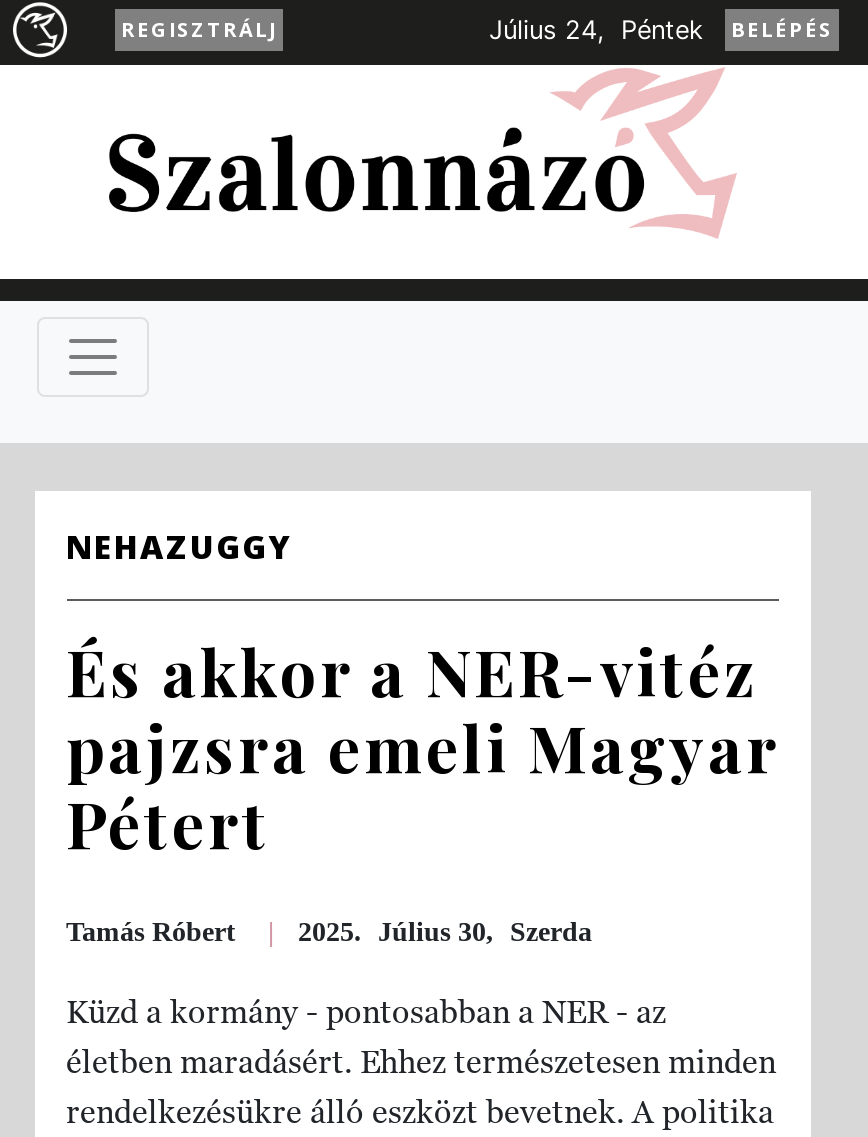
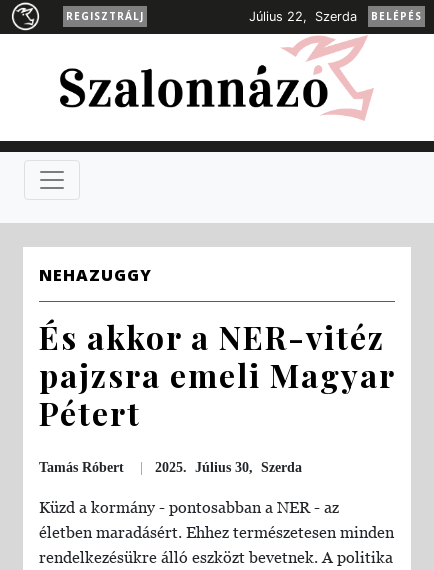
[473,15,703,45] Július 24, Péntek -> [241,9,357,24] Július 22, Szerda

